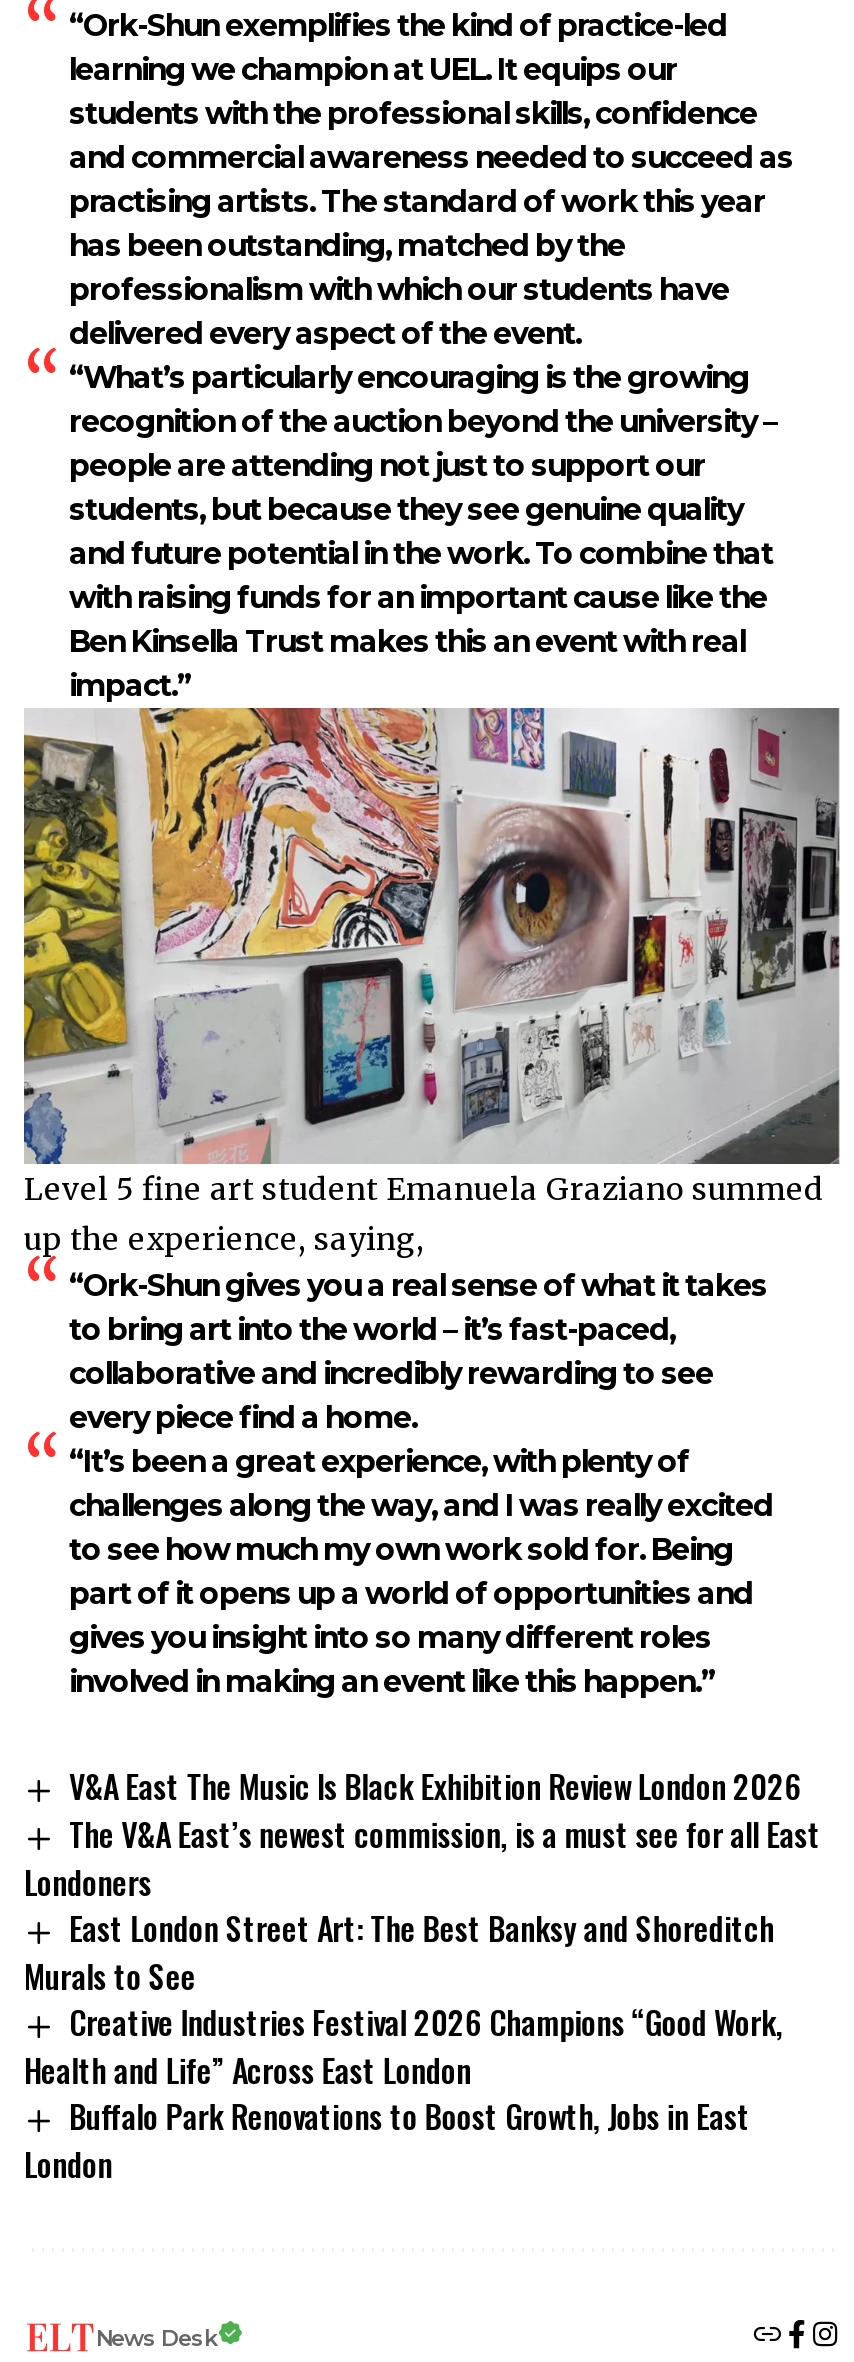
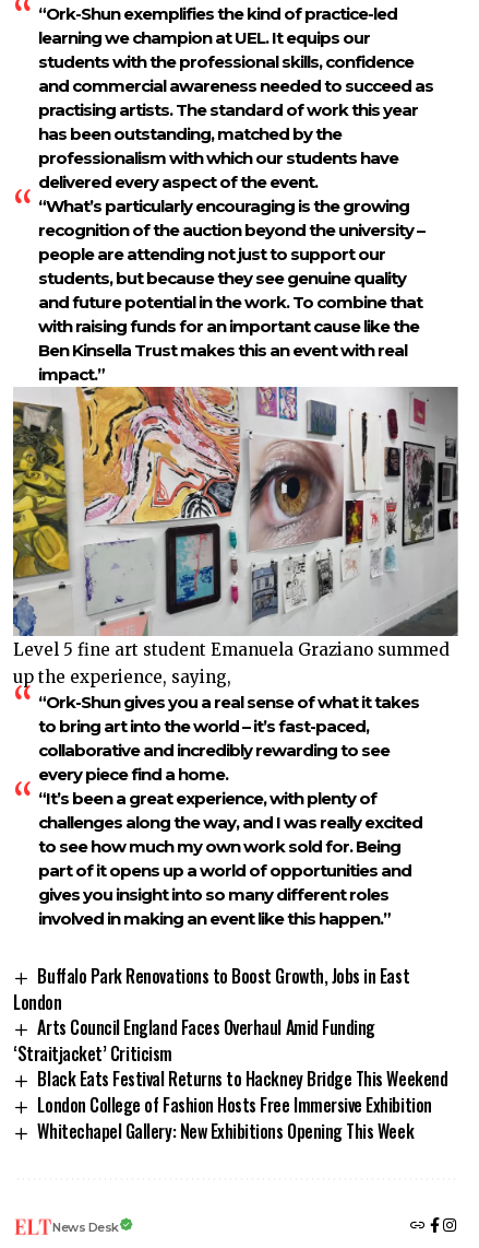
[24,1762,820,2094] V&A East The Music Is Black Exhibition Review London 2026 | The V&A East’s newest commission, is a must see for all East | Londoners | East London Street Art: The Best Banksy and Shoreditch | Murals to See | Creative Industries Festival 2026 Champions “Good Work, | Health and Life” Across East London -> none
moved [24,2092,750,2187] -> [13,963,409,1015]: Buffalo Park Renovations to Boost Growth, Jobs in East | London
none -> [13,1014,448,1144] Arts Council England Faces Overhaul Amid Funding | ‘Straitjacket’ Criticism | Black Eats Festival Returns to Hackney Bridge This Weekend | London College of Fashion Hosts Free Immersive Exhibition | Whitechapel Gallery: New Exhibitions Opening This Week

